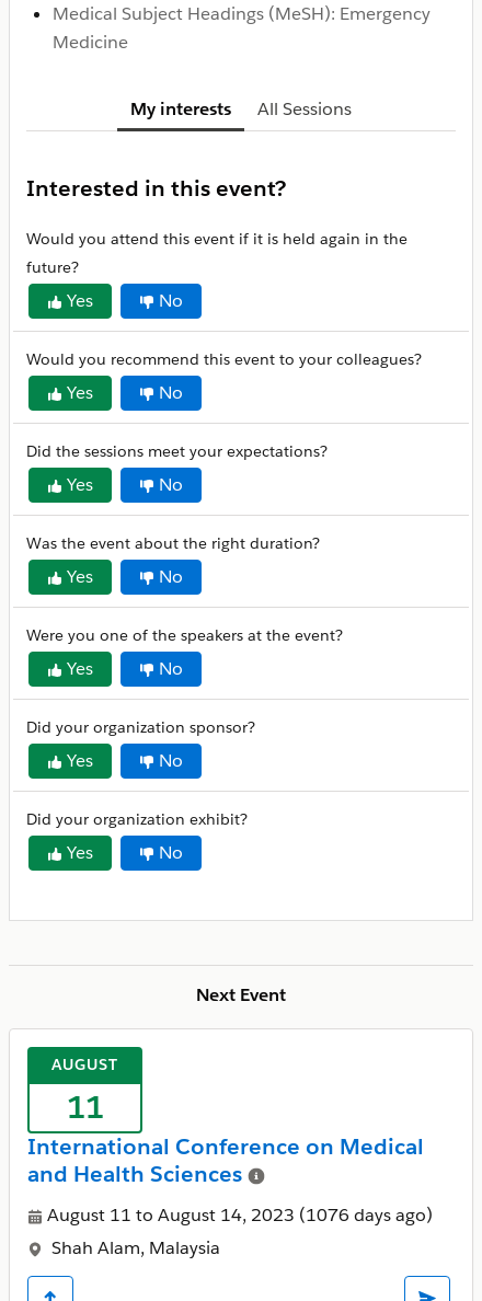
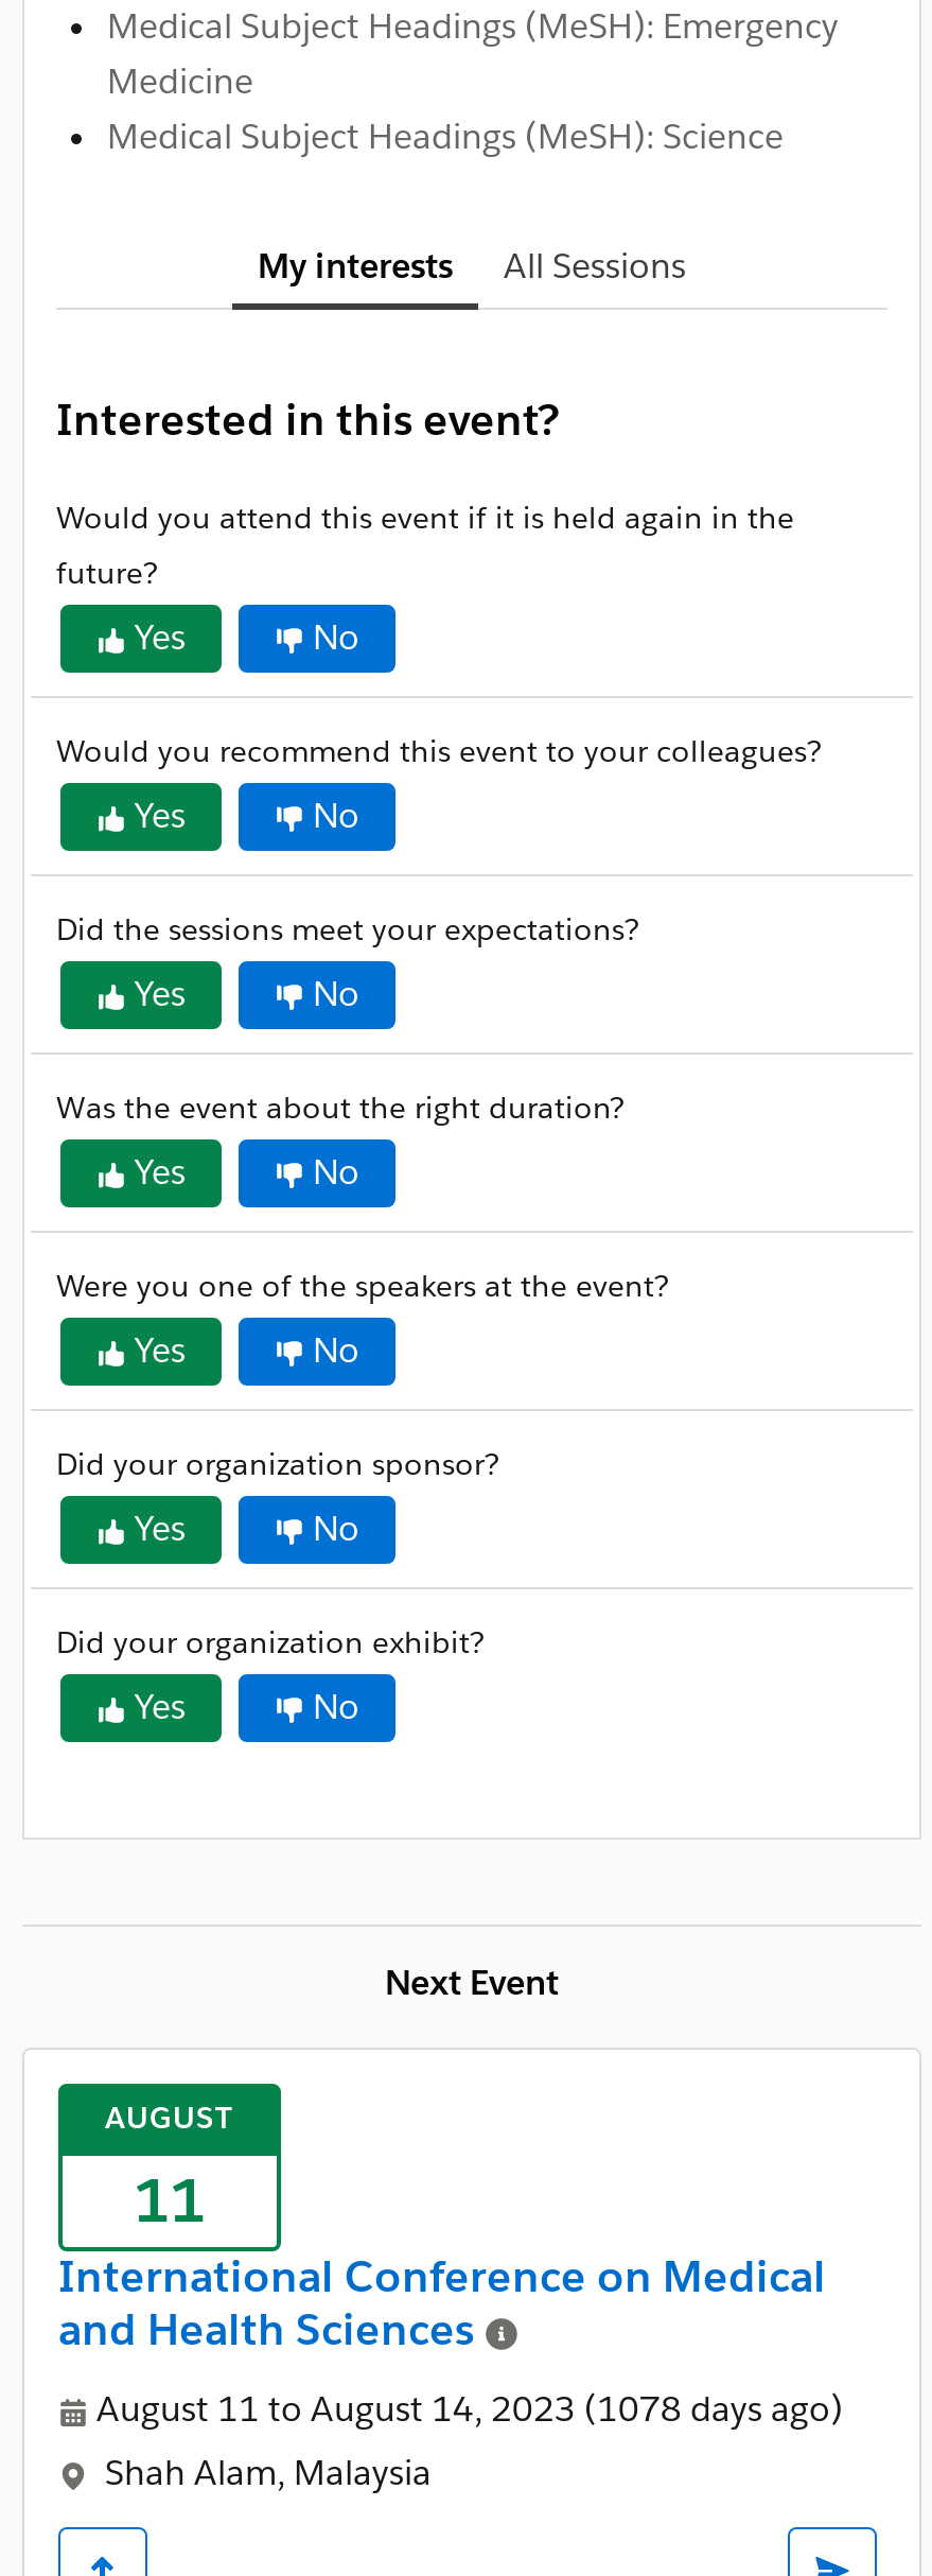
none -> [107,115,784,160] Medical Subject Headings (MeSH): Science
[43,1204,433,1227] August 11 to August 14, 2023 (1076 days ago) -> [88,2388,843,2432] August 11 to August 14, 2023 (1078 days ago)

